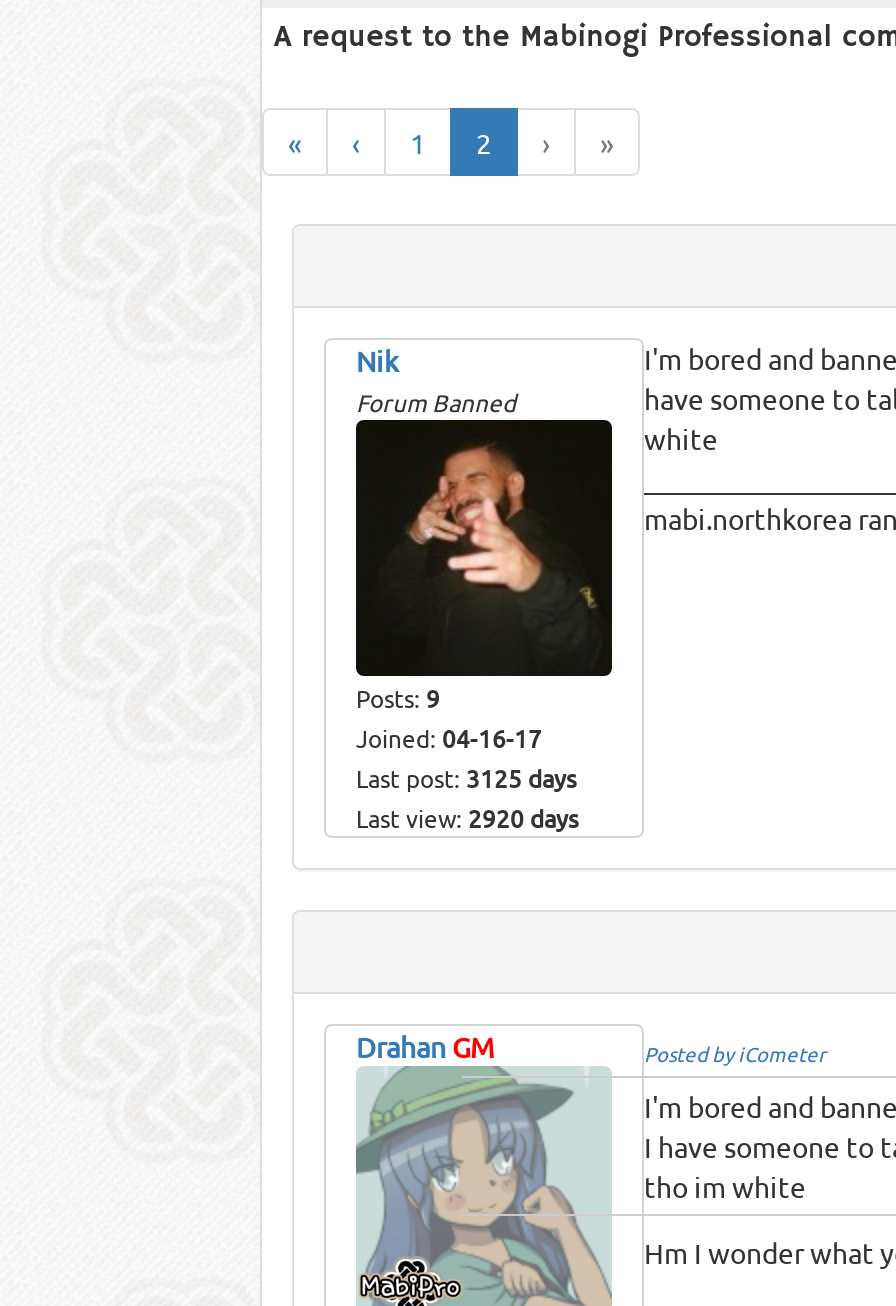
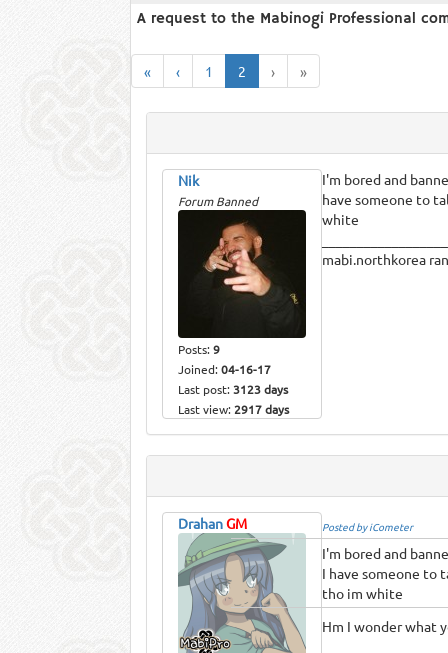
[356,762,576,794] Last post: 3125 days -> [178,381,288,397] Last post: 3123 days
[356,802,578,834] Last view: 2920 days -> [178,401,289,417] Last view: 2917 days

